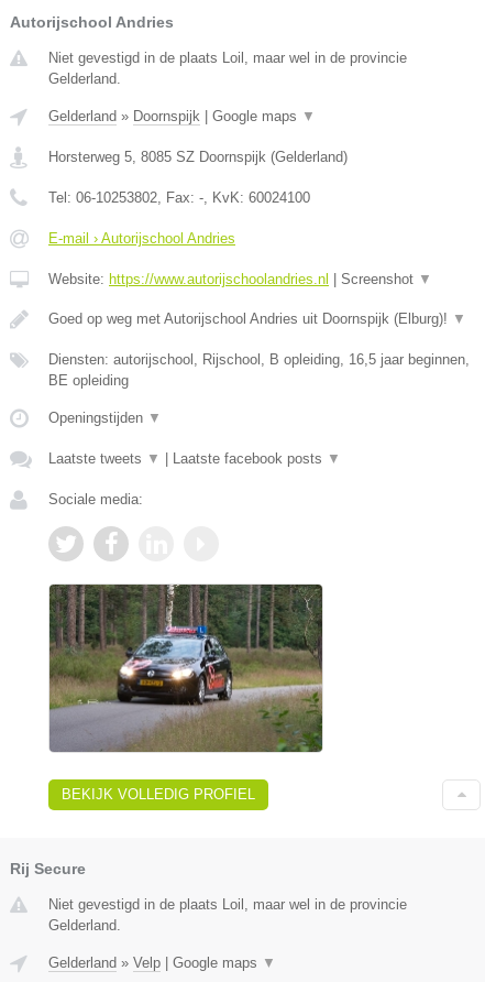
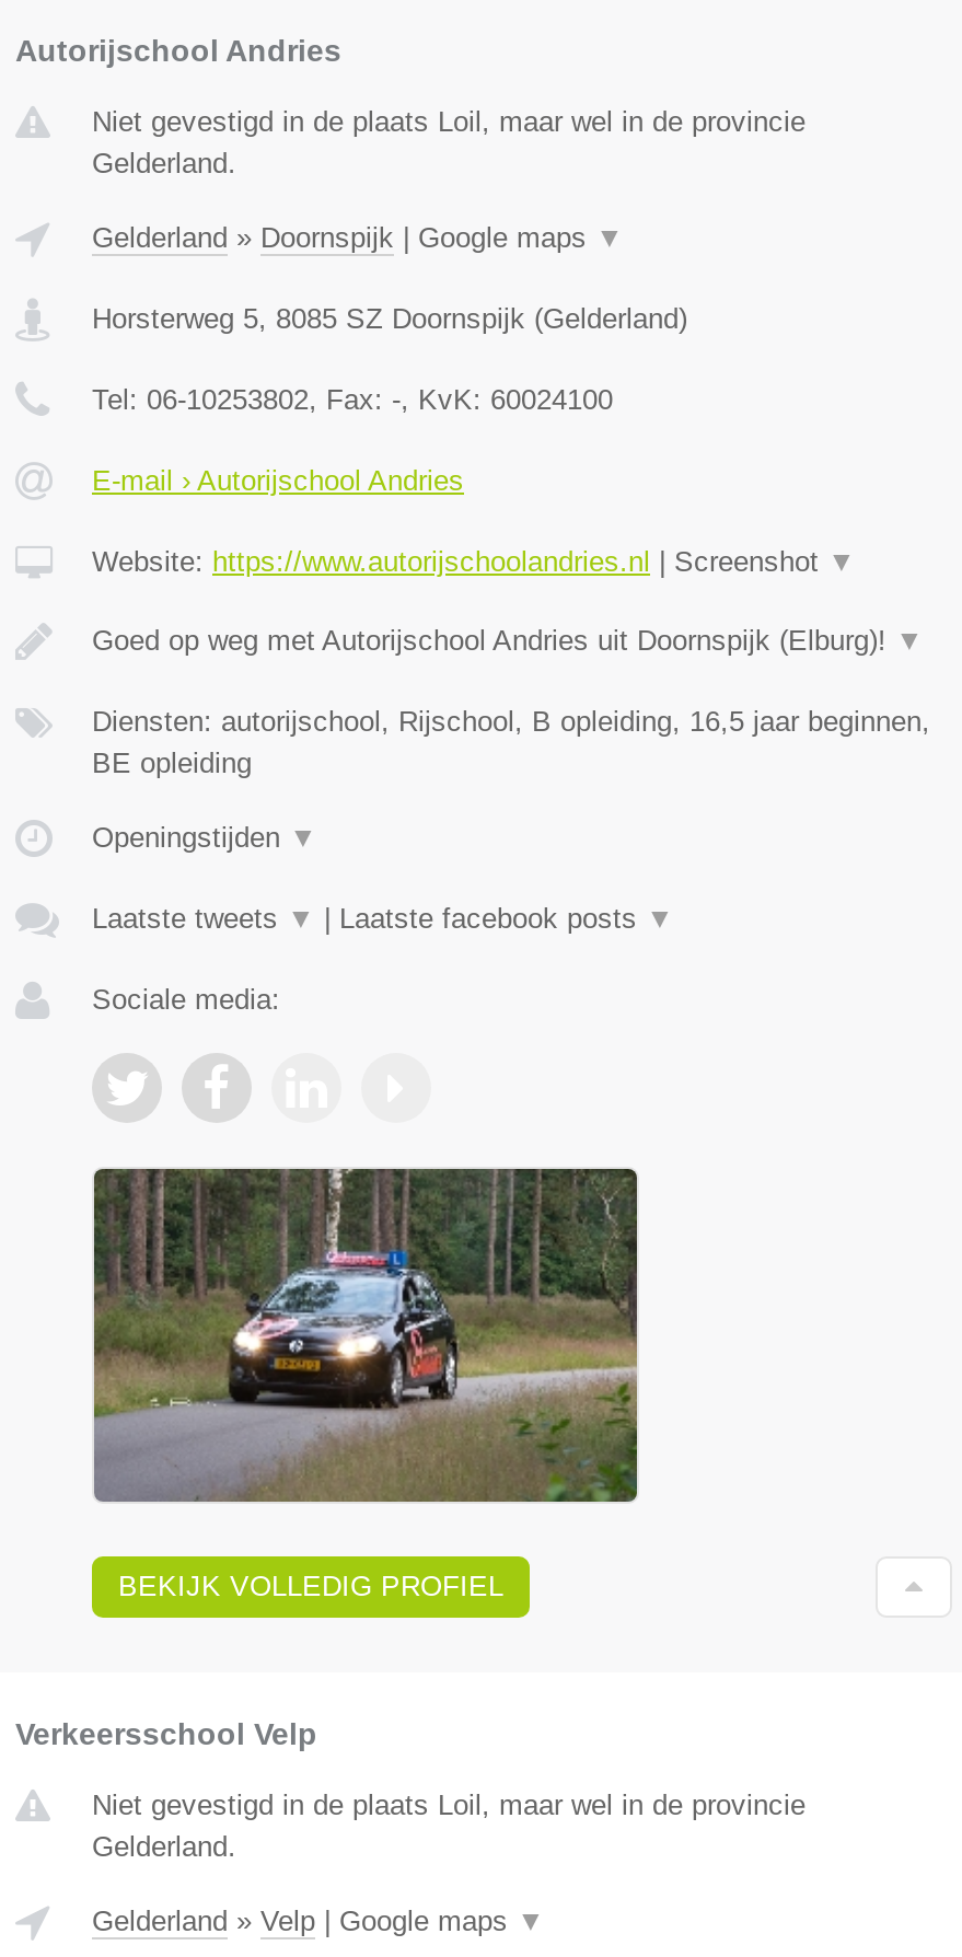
[10,860,86,877] Rij Secure -> [15,1716,317,1751] Verkeersschool Velp

